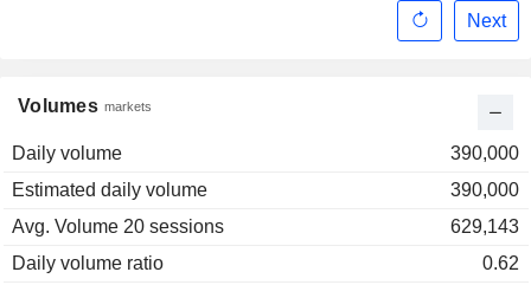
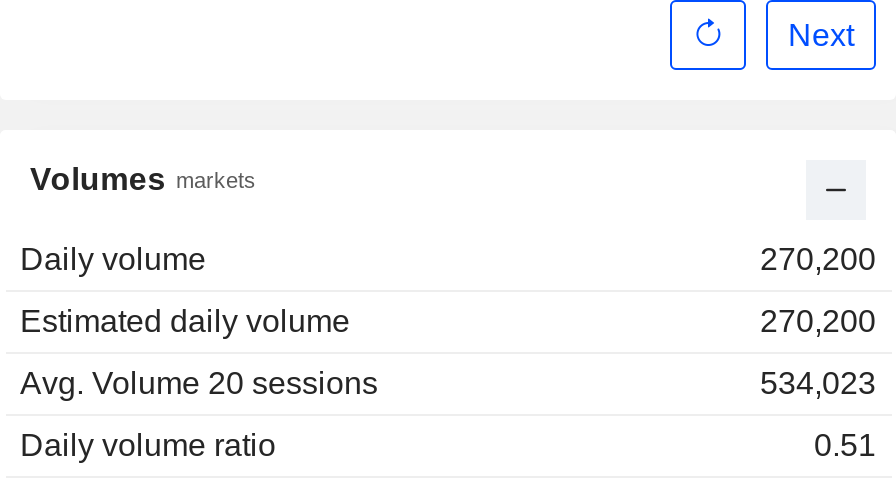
[450,143,519,163] 390,000 -> [760,242,876,276] 270,200
[450,180,519,200] 390,000 -> [760,304,876,338] 270,200
[450,217,519,237] 629,143 -> [760,366,876,400] 534,023
[482,253,519,273] 0.62 -> [814,428,876,462] 0.51

